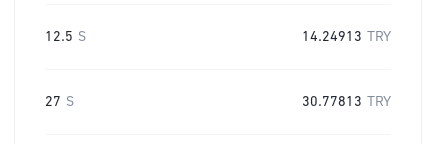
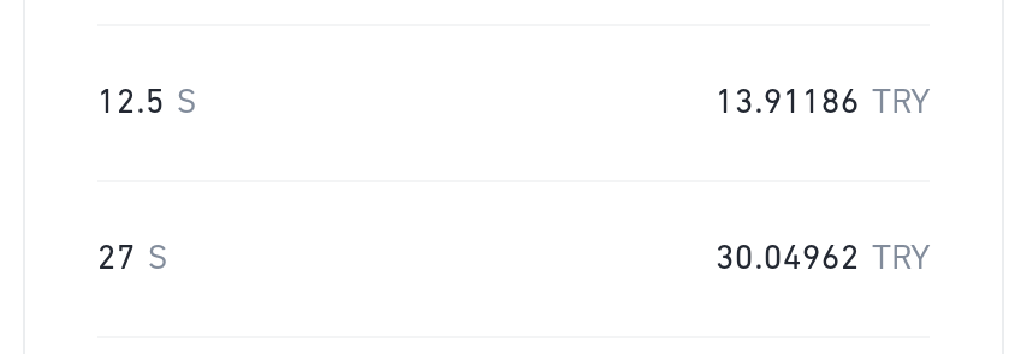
[302,30,391,44] 14.24913 TRY -> [716,86,930,120] 13.91186 TRY
[302,95,391,109] 30.77813 TRY -> [716,242,930,276] 30.04962 TRY

